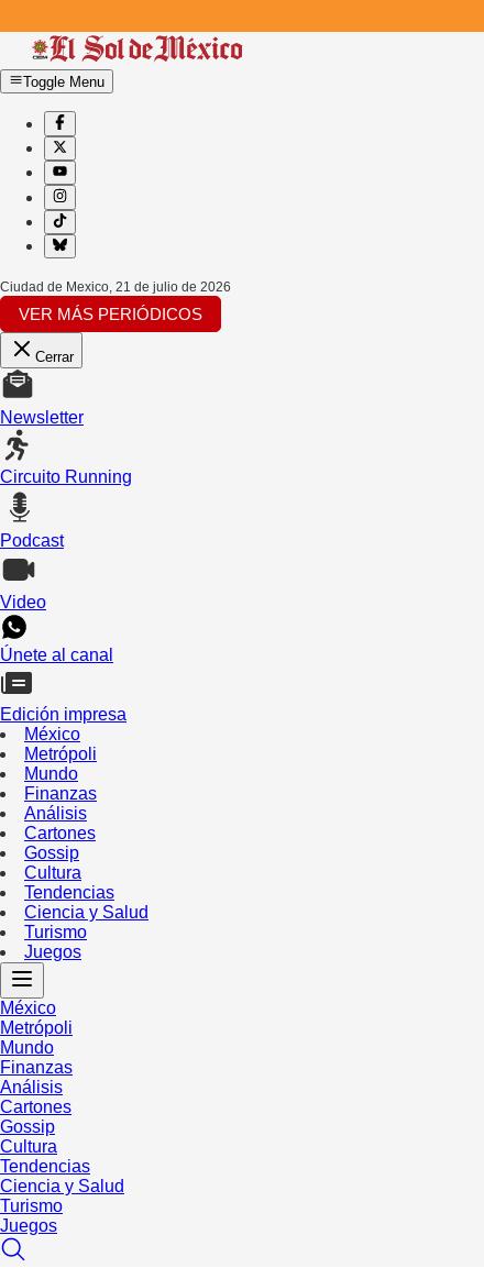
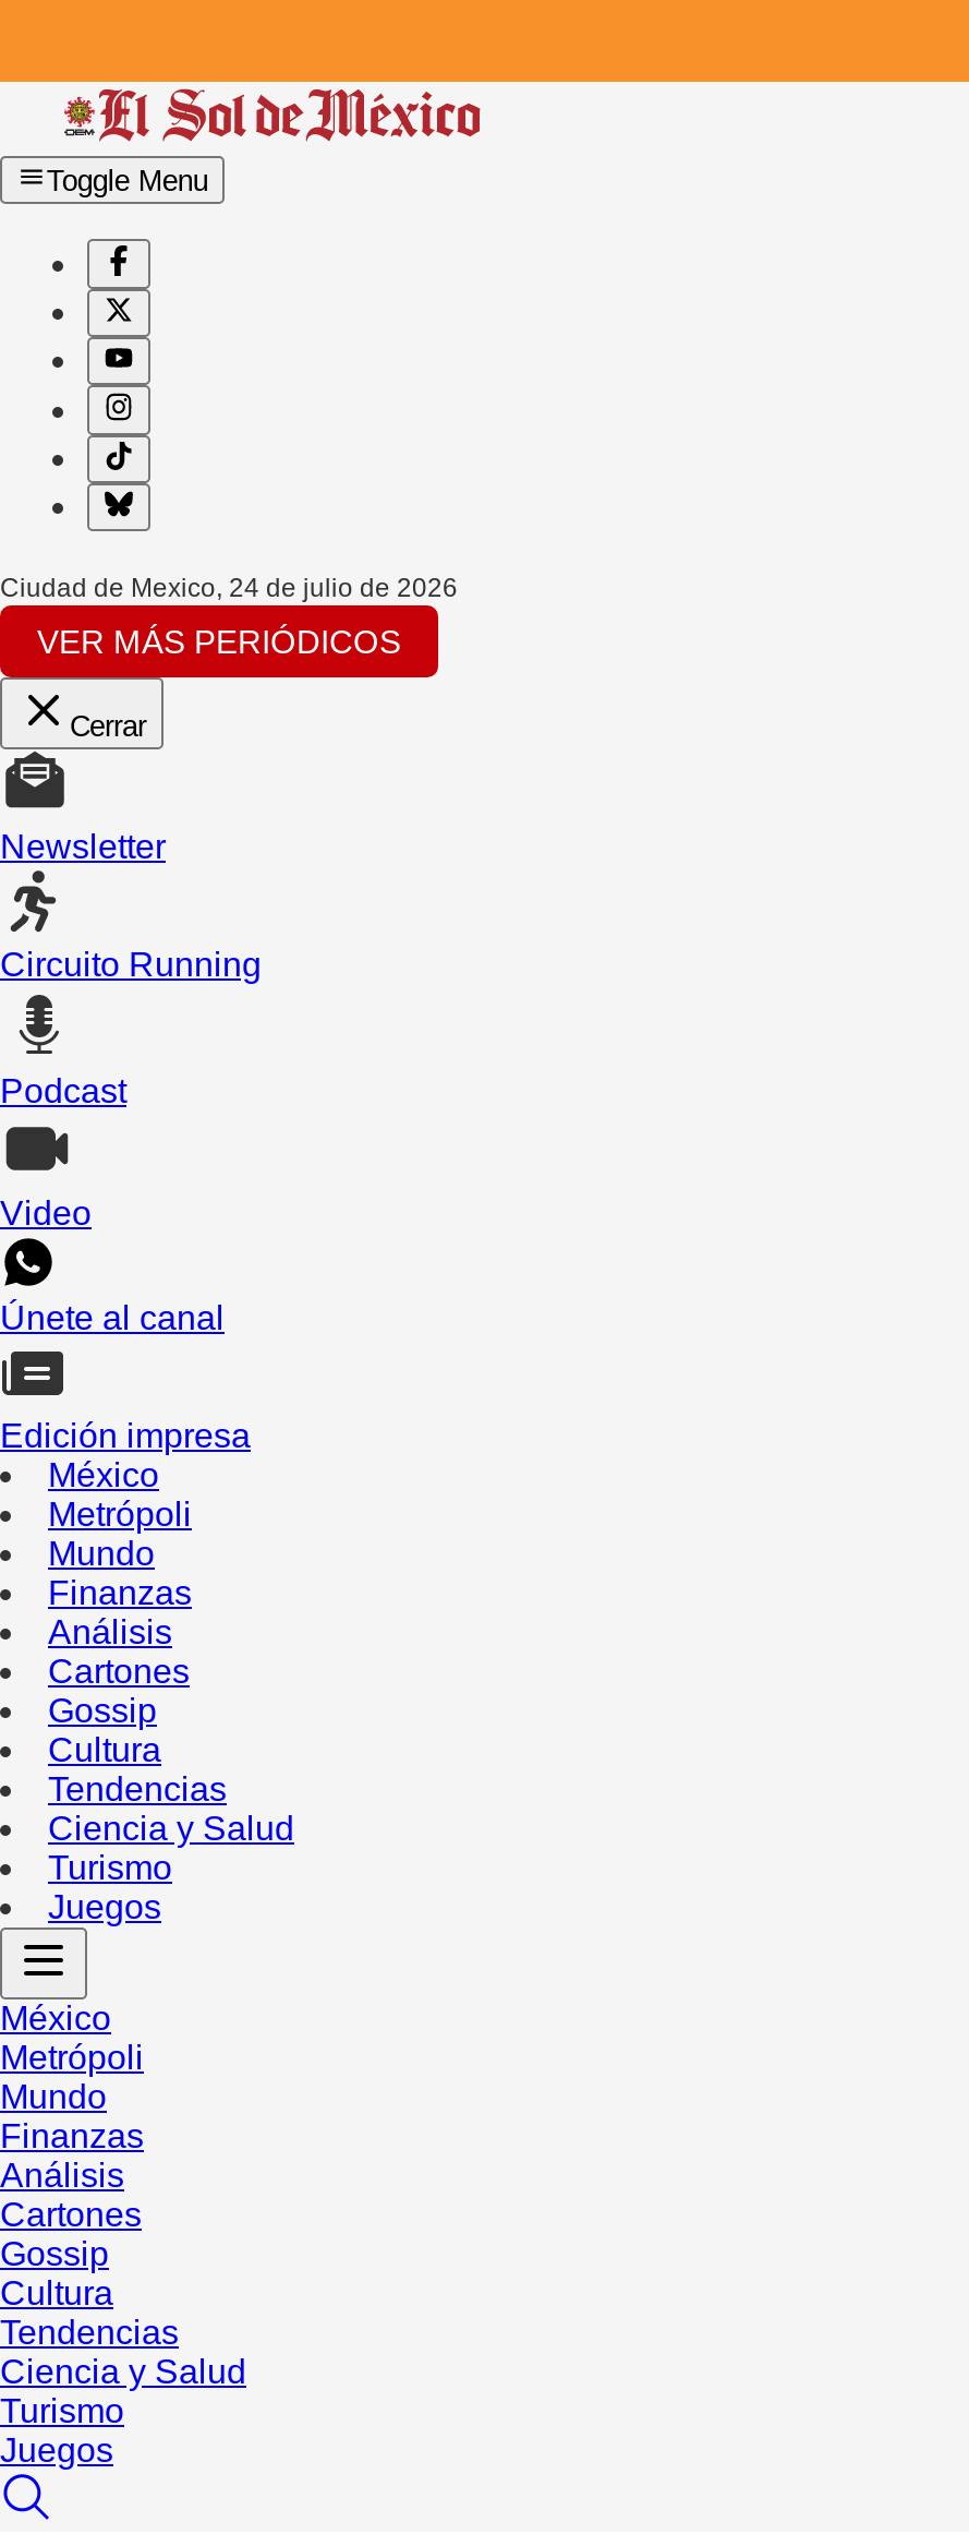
[0,280,231,295] Ciudad de Mexico, 21 de julio de 2026 -> [0,573,458,604] Ciudad de Mexico, 24 de julio de 2026

